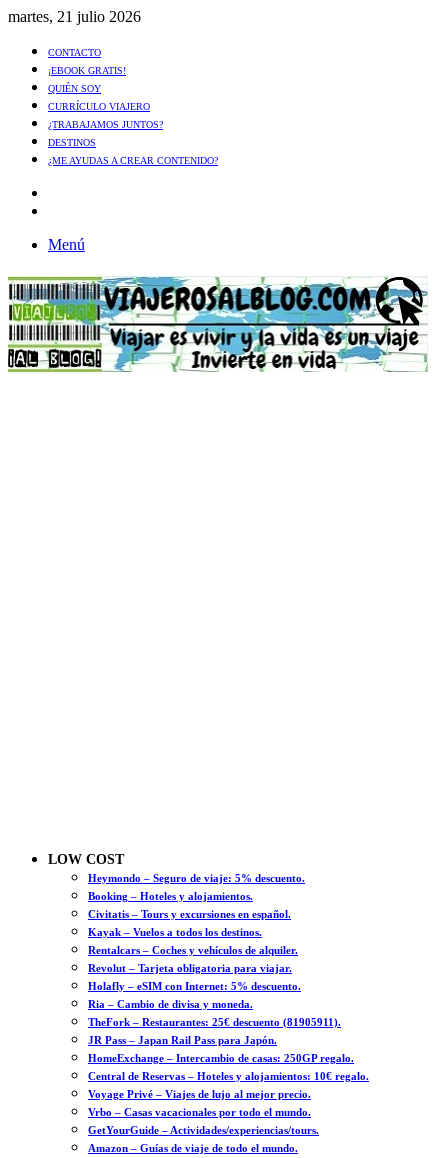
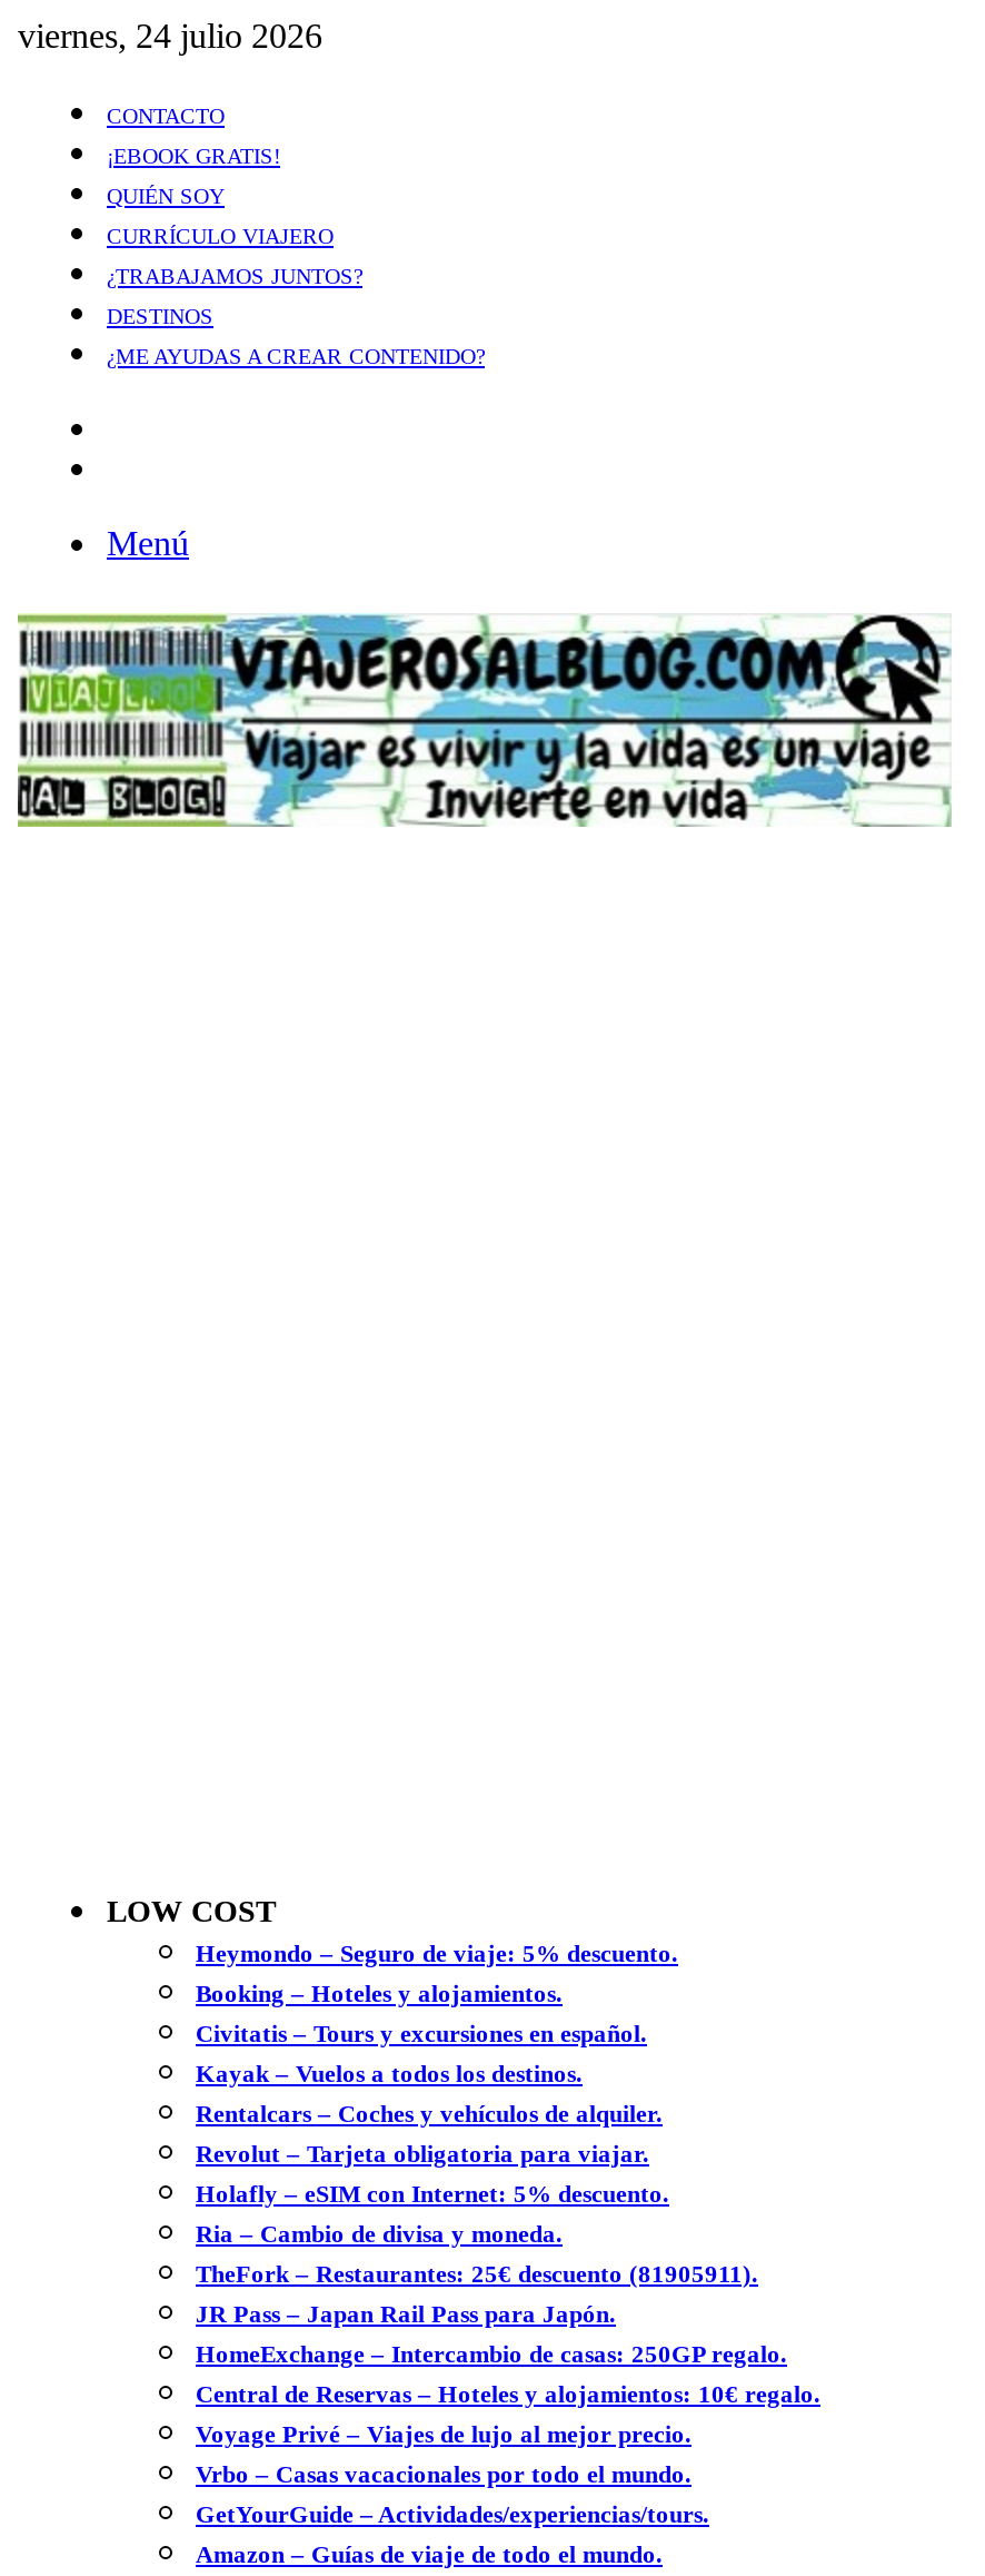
[8,8,141,25] martes, 21 julio 2026 -> [18,17,322,55] viernes, 24 julio 2026

